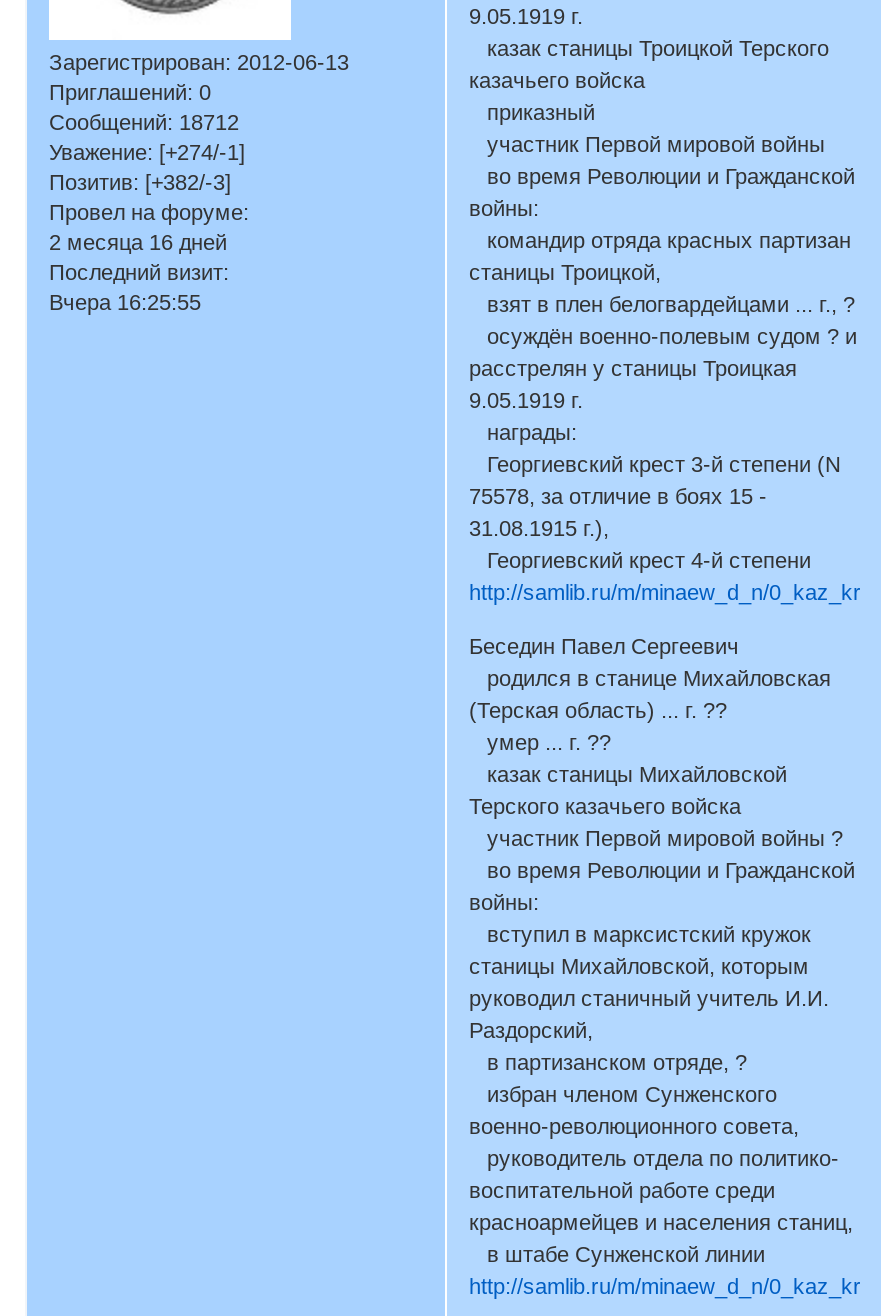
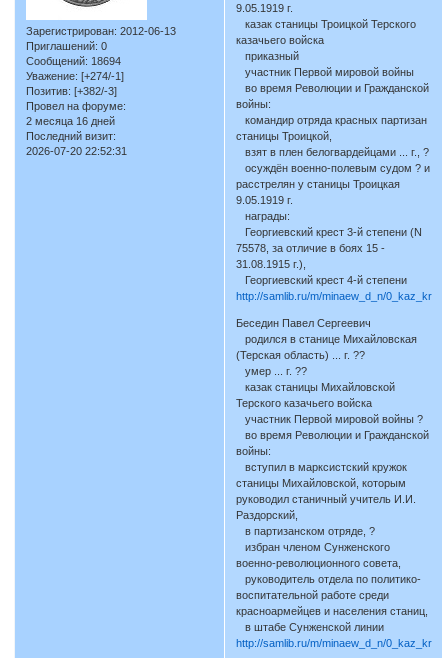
[49,110,239,134] Сообщений: 18712 -> [26,55,121,67] Сообщений: 18694
[49,290,201,314] Вчера 16:25:55 -> [26,145,127,157] 2026-07-20 22:52:31

